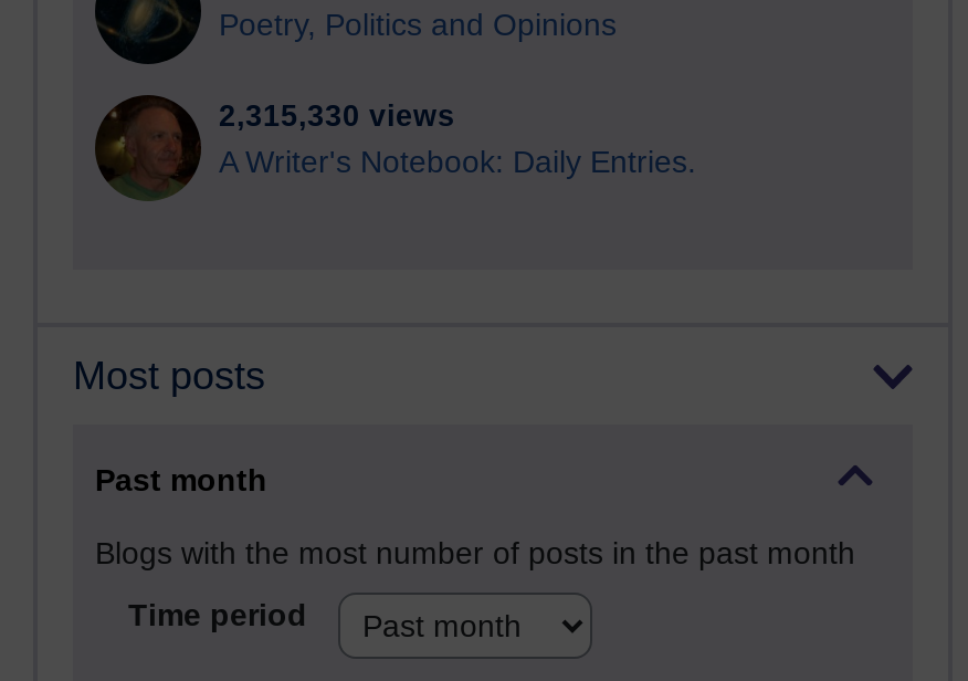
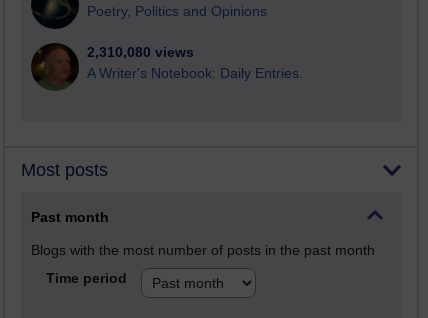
[219,100,455,133] 2,315,330 views -> [87,45,194,60] 2,310,080 views

